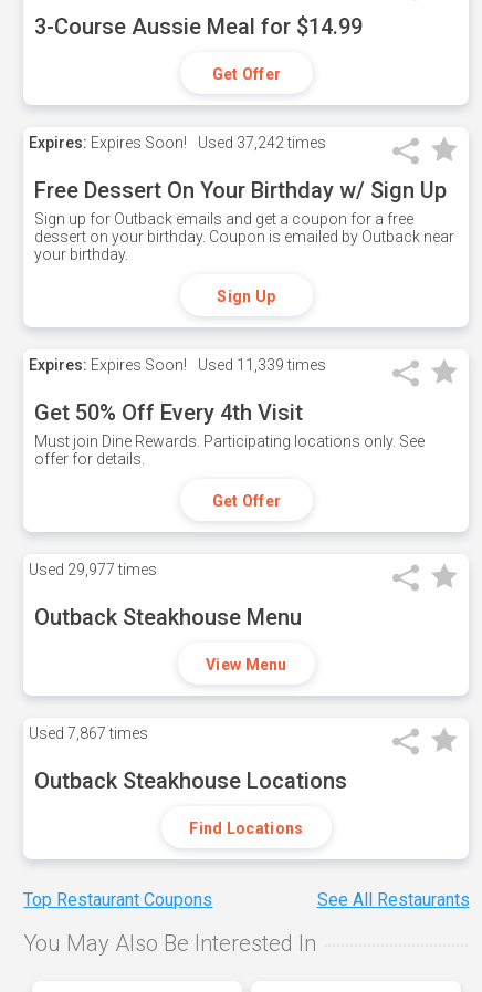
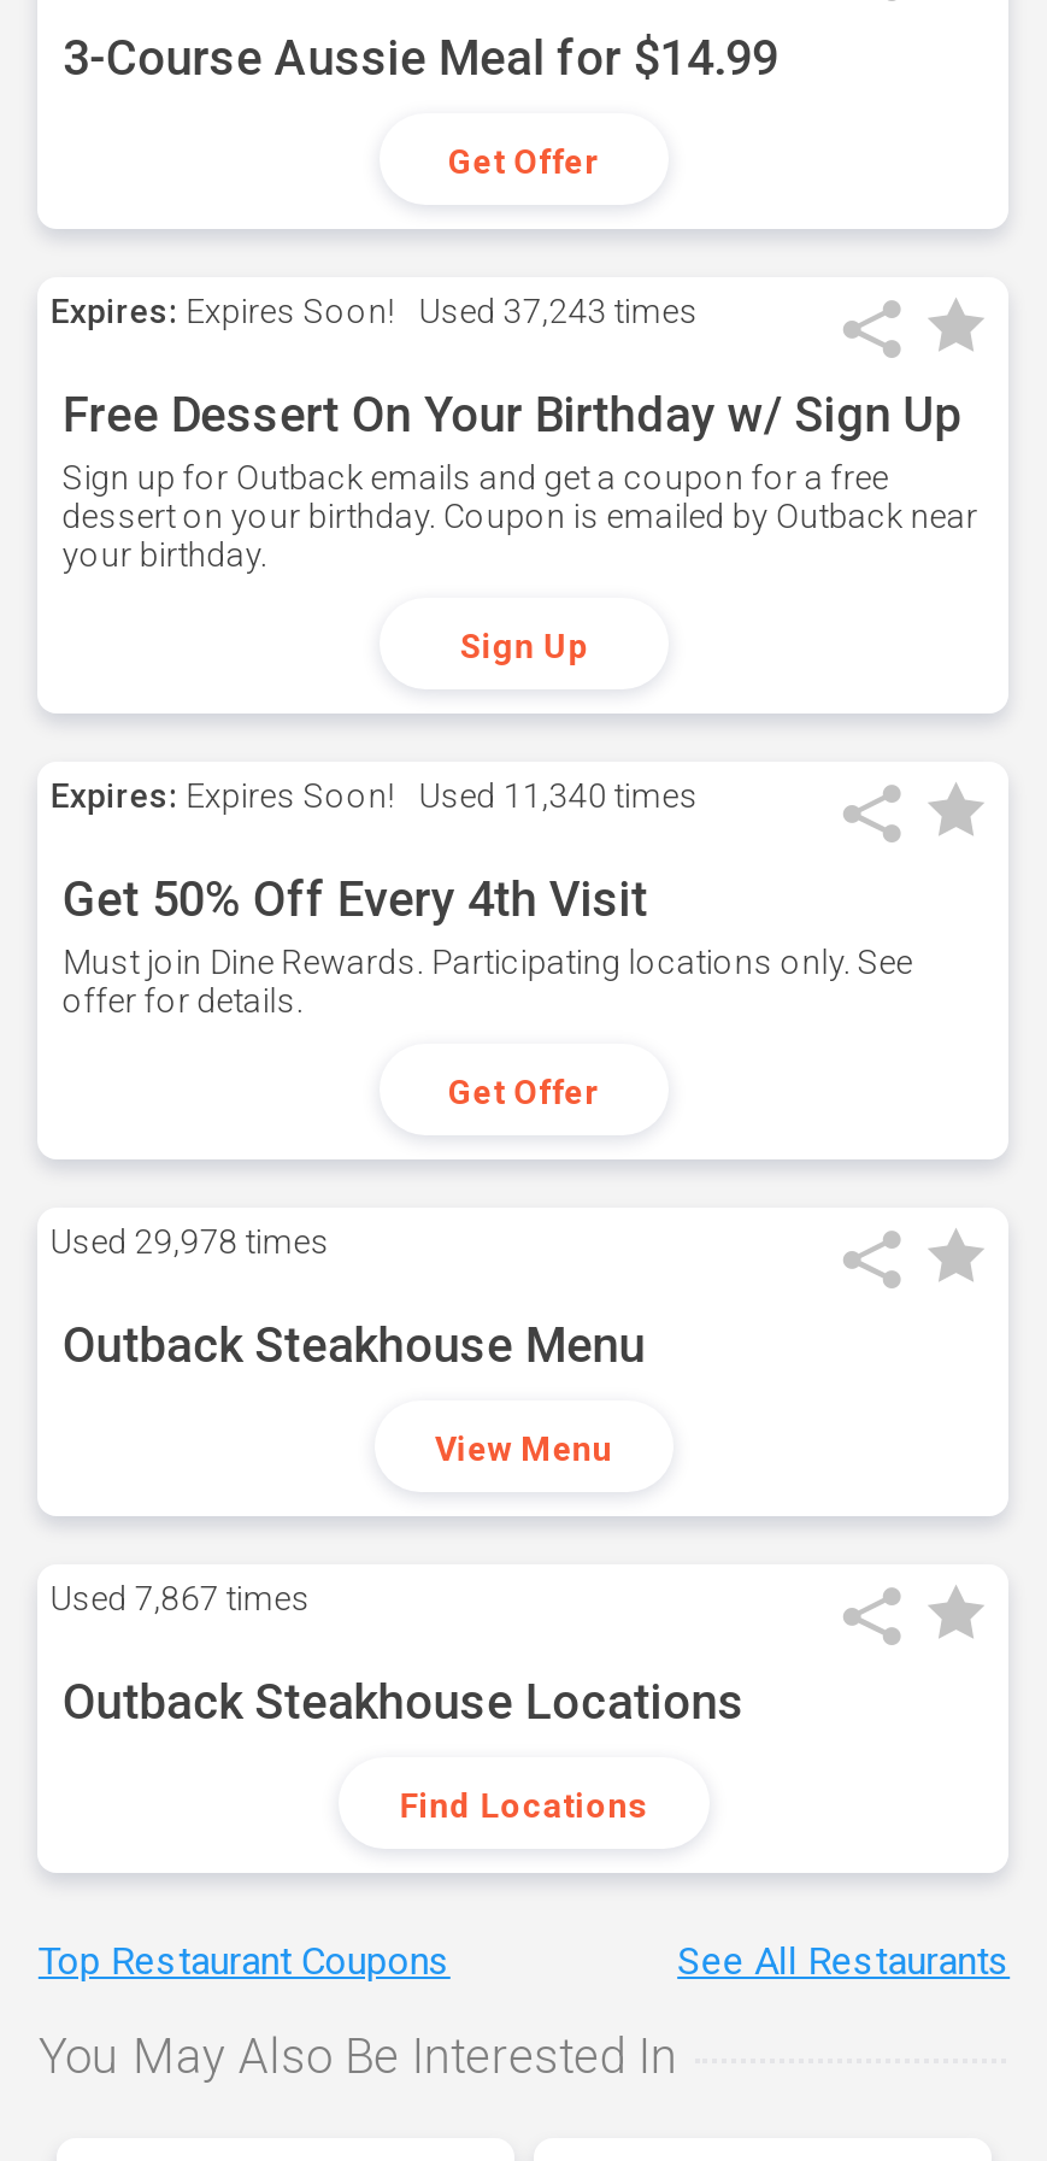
[29,134,327,152] Expires: Expires Soon! Used 37,242 times -> [50,292,699,330] Expires: Expires Soon! Used 37,243 times
[29,356,327,374] Expires: Expires Soon! Used 11,339 times -> [50,776,699,815] Expires: Expires Soon! Used 11,340 times
[29,561,157,578] Used 29,977 times -> [50,1222,330,1261] Used 29,978 times

